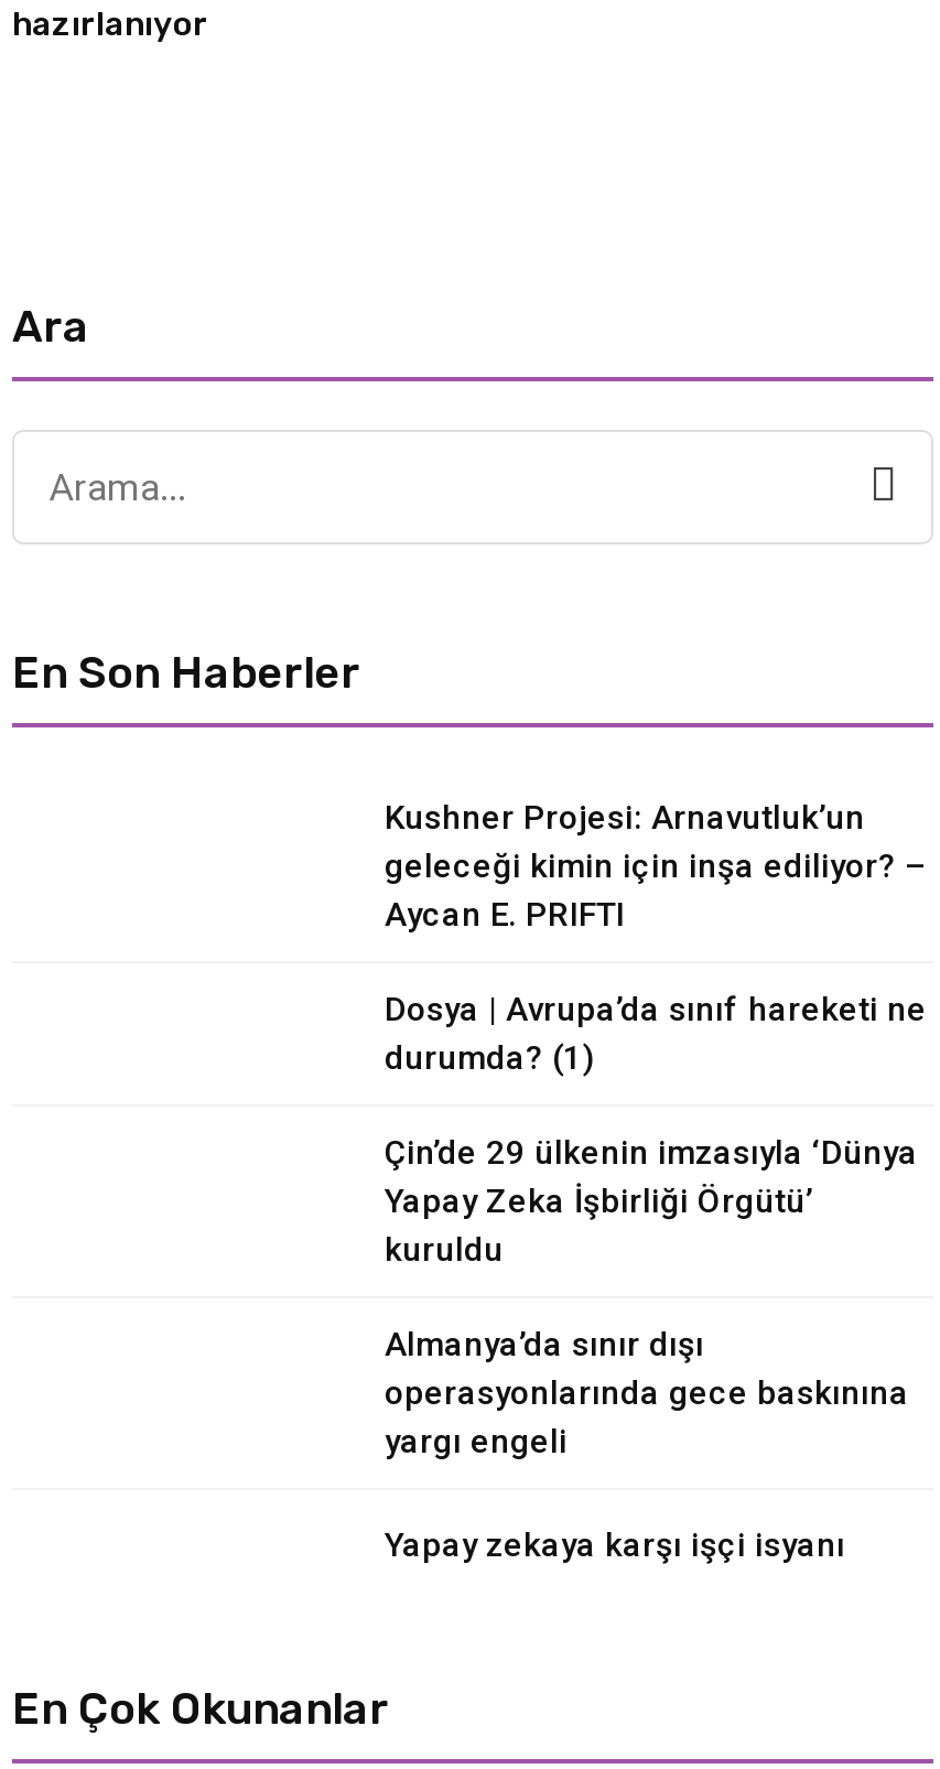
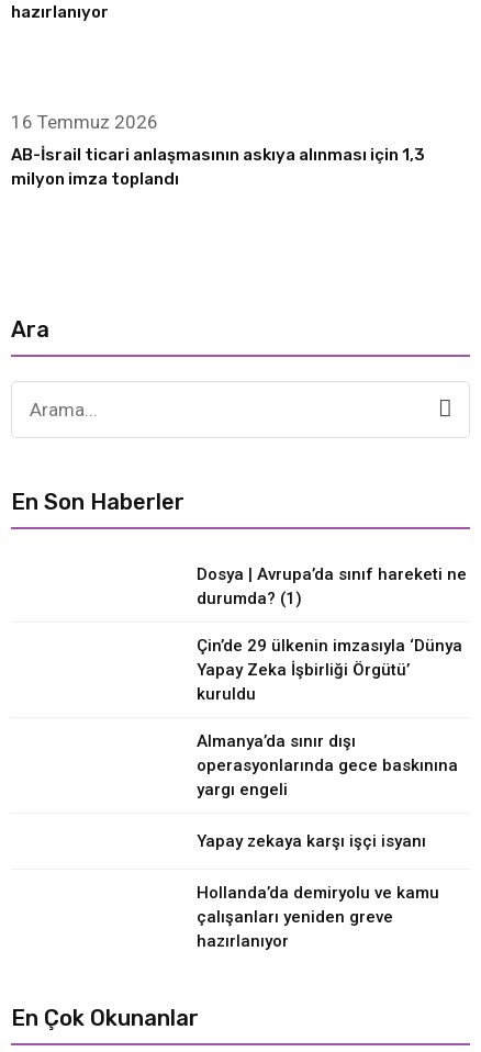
none -> [11,111,425,189] 16 Temmuz 2026 | AB-İsrail ticari anlaşmasının askıya alınması için 1,3 | milyon imza toplandı
[385,799,925,935] Kushner Projesi: Arnavutluk’un | geleceği kimin için inşa ediliyor? – | Aycan E. PRIFTI -> none
none -> [197,883,439,951] Hollanda’da demiryolu ve kamu | çalışanları yeniden greve | hazırlanıyor

